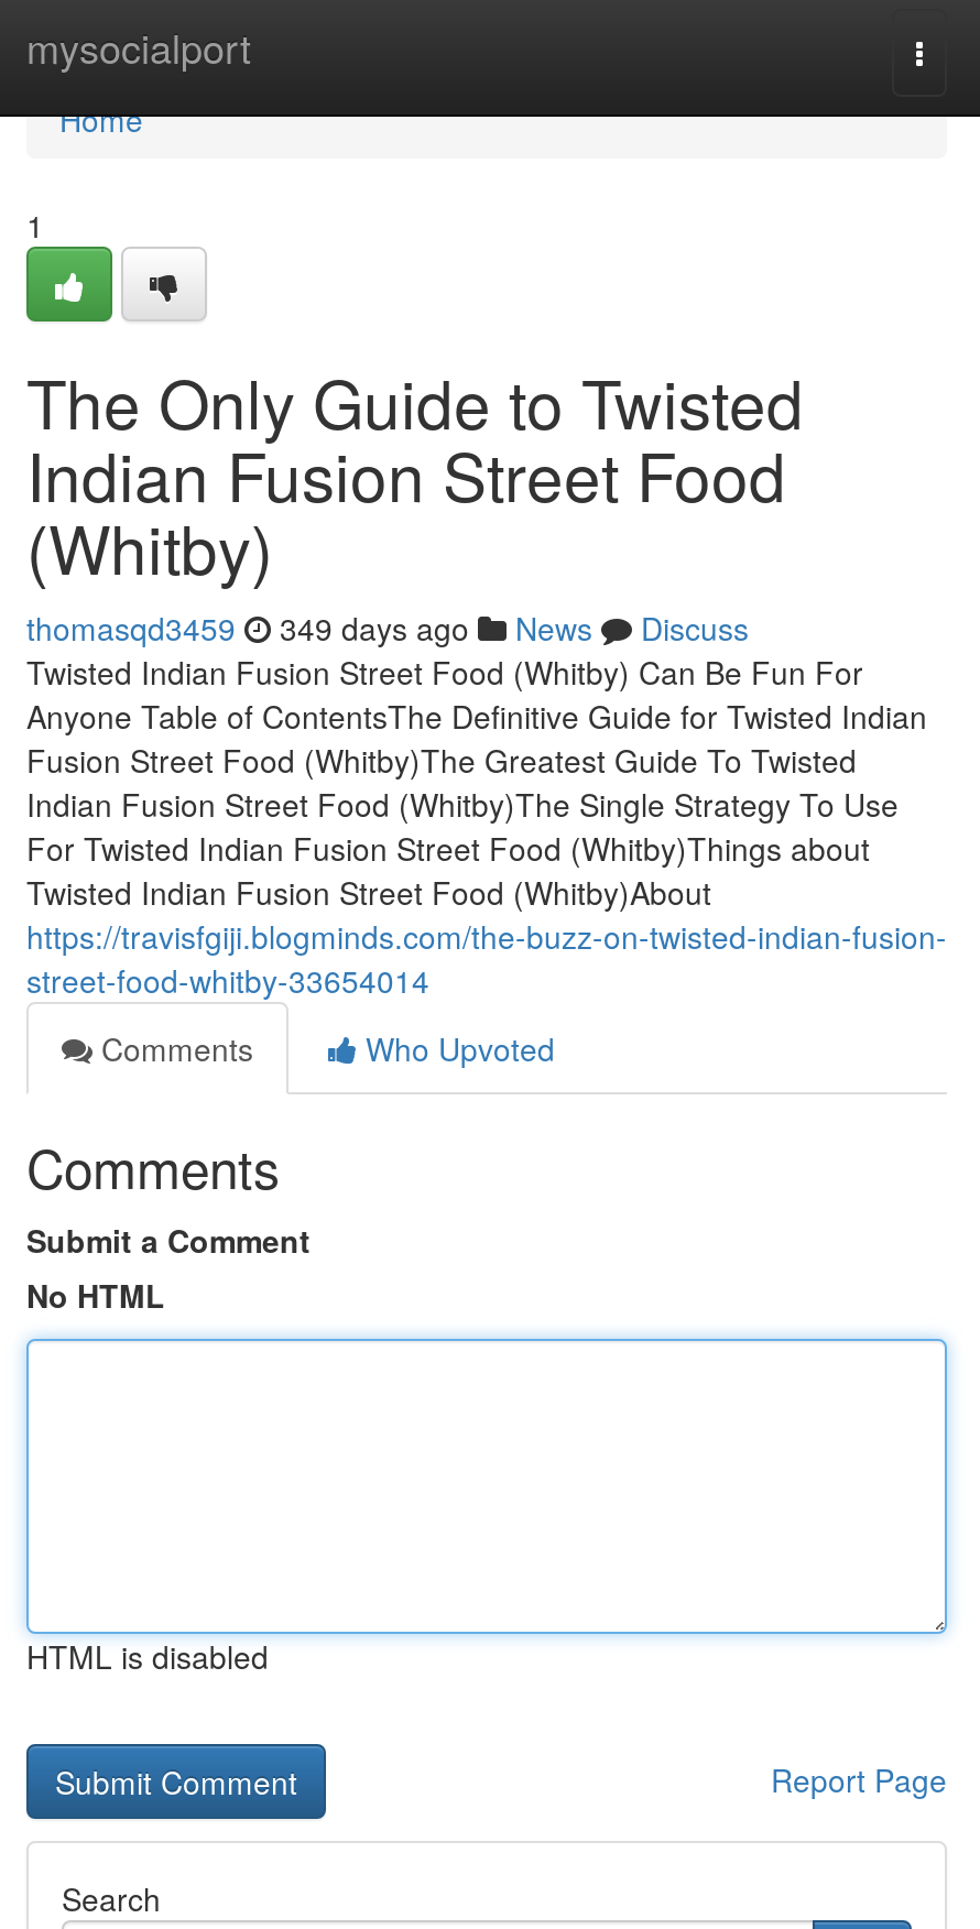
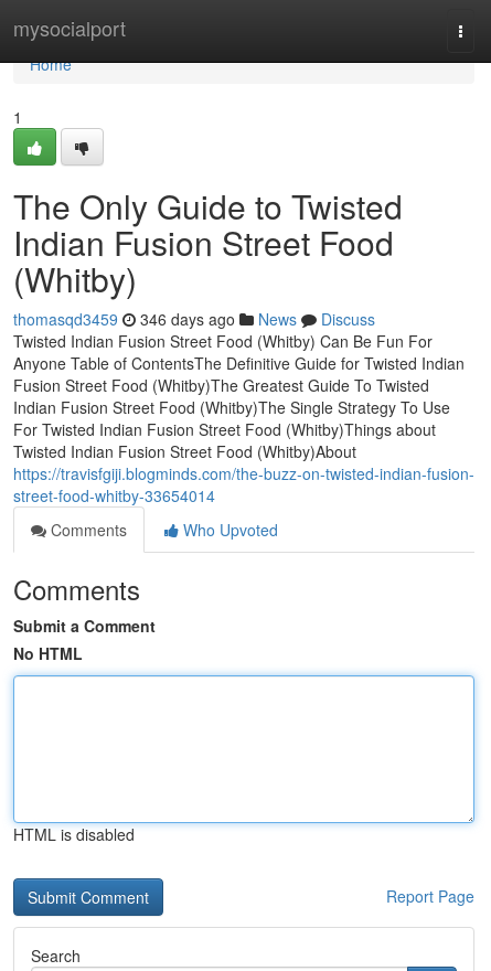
[26,606,749,650] thomasqd3459 349 days ago News Discuss -> [13,308,375,330] thomasqd3459 346 days ago News Discuss

